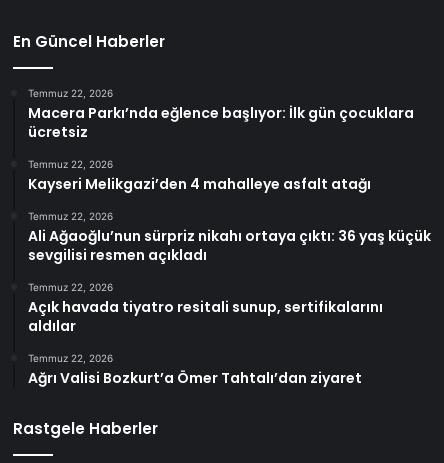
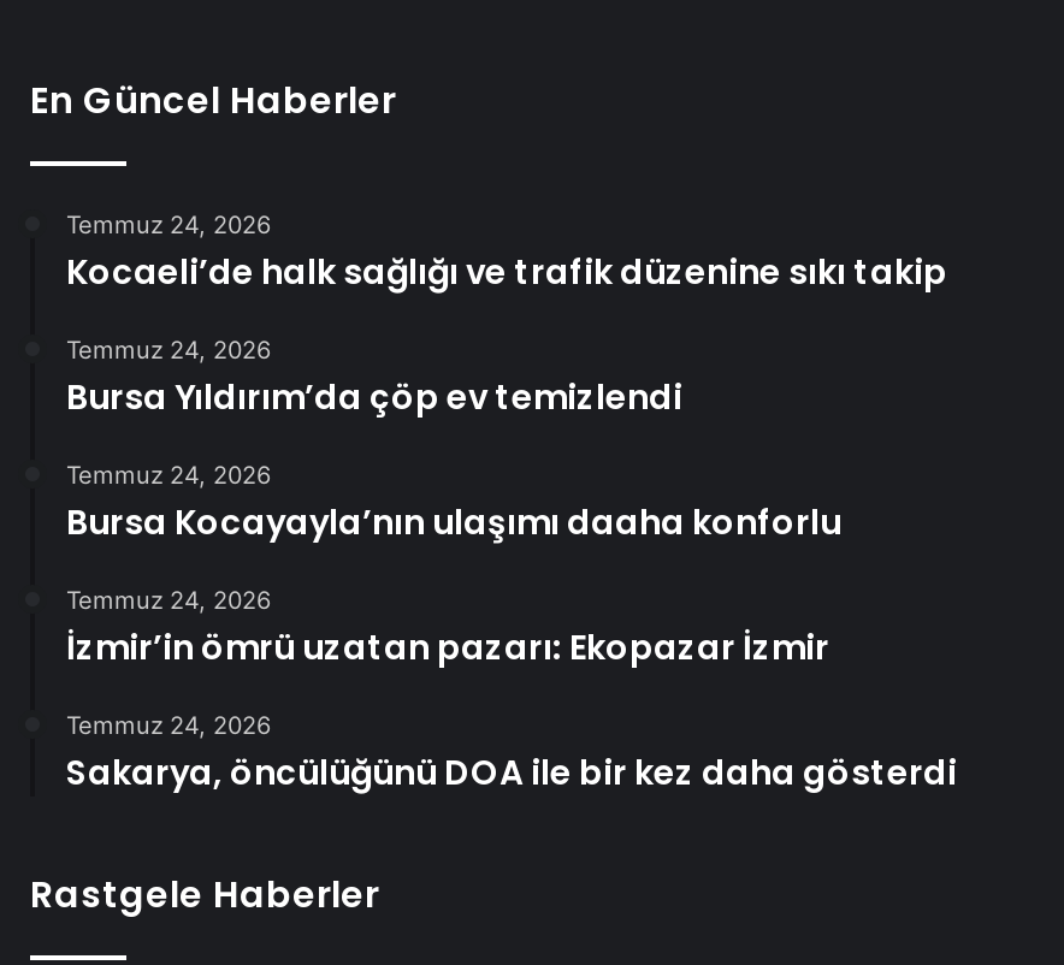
[28,86,414,141] Temmuz 22, 2026 | Macera Parkı’nda eğlence başlıyor: İlk gün çocuklara | ücretsiz -> [66,208,947,295] Temmuz 24, 2026 | Kocaeli’de halk sağlığı ve trafik düzenine sıkı takip
[28,157,371,193] Temmuz 22, 2026 | Kayseri Melikgazi’den 4 mahalleye asfalt atağı -> [66,333,682,420] Temmuz 24, 2026 | Bursa Yıldırım’da çöp ev temizlendi
[28,209,431,264] Temmuz 22, 2026 | Ali Ağaoğlu’nun sürpriz nikahı ortaya çıktı: 36 yaş küçük | sevgilisi resmen açıkladı -> [66,458,841,545] Temmuz 24, 2026 | Bursa Kocayayla’nın ulaşımı daaha konforlu
[28,280,383,335] Temmuz 22, 2026 | Açık havada tiyatro resitali sunup, sertifikalarını | aldılar -> [66,584,829,670] Temmuz 24, 2026 | İzmir’in ömrü uzatan pazarı: Ekopazar İzmir
[28,351,362,387] Temmuz 22, 2026 | Ağrı Valisi Bozkurt’a Ömer Tahtalı’dan ziyaret -> [66,709,957,795] Temmuz 24, 2026 | Sakarya, öncülüğünü DOA ile bir kez daha gösterdi

